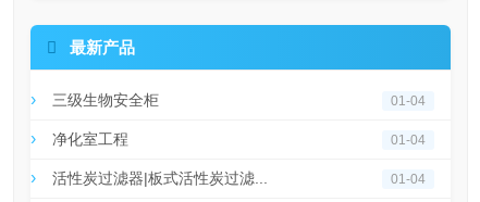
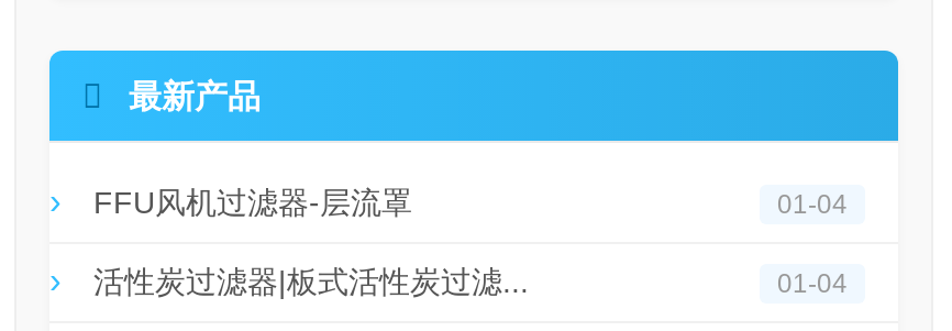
[52,91,426,148] 三级生物安全柜 | 01-04 | 净化室工程 -> [93,185,412,220] FFU风机过滤器-层流罩

